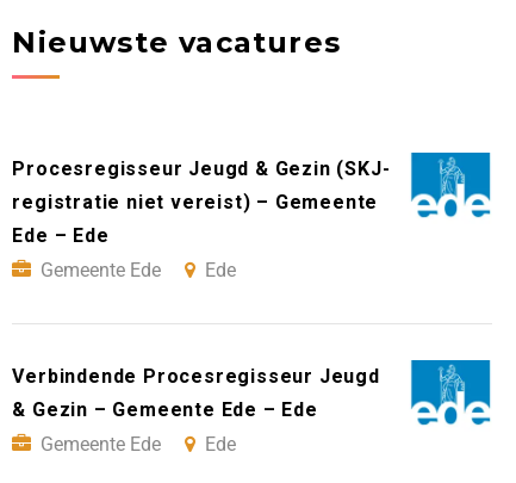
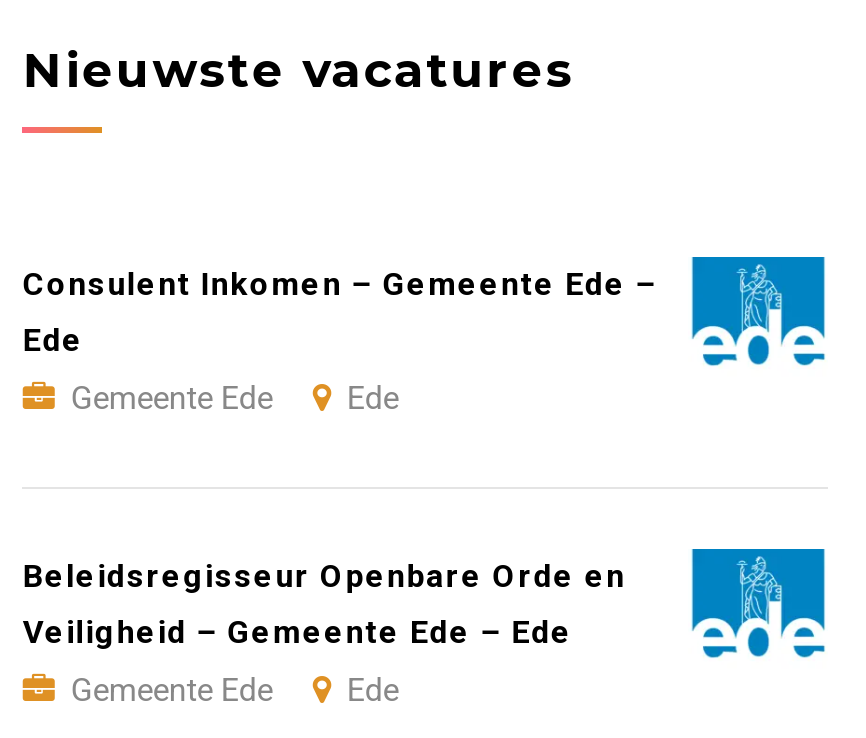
[12,158,390,247] Procesregisseur Jeugd & Gezin (SKJ- | registratie niet vereist) – Gemeente | Ede – Ede -> [23,264,657,358] Consulent Inkomen – Gemeente Ede – | Ede
[12,366,380,388] Verbindende Procesregisseur Jeugd -> [23,556,626,594] Beleidsregisseur Openbare Orde en
[12,399,318,422] & Gezin – Gemeente Ede – Ede -> [23,612,572,650] Veiligheid – Gemeente Ede – Ede

